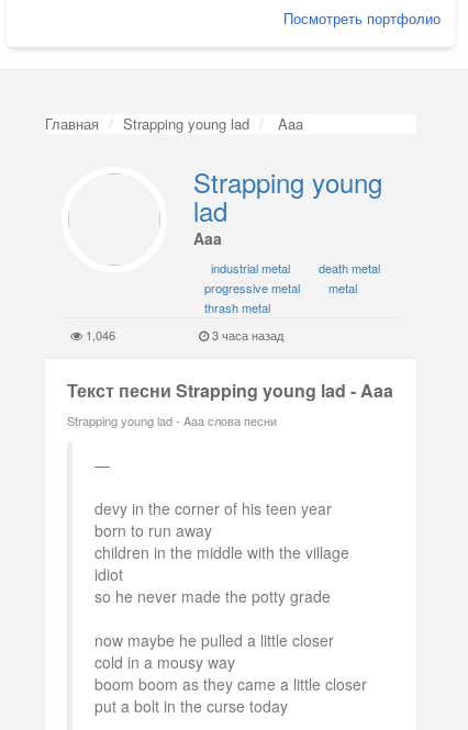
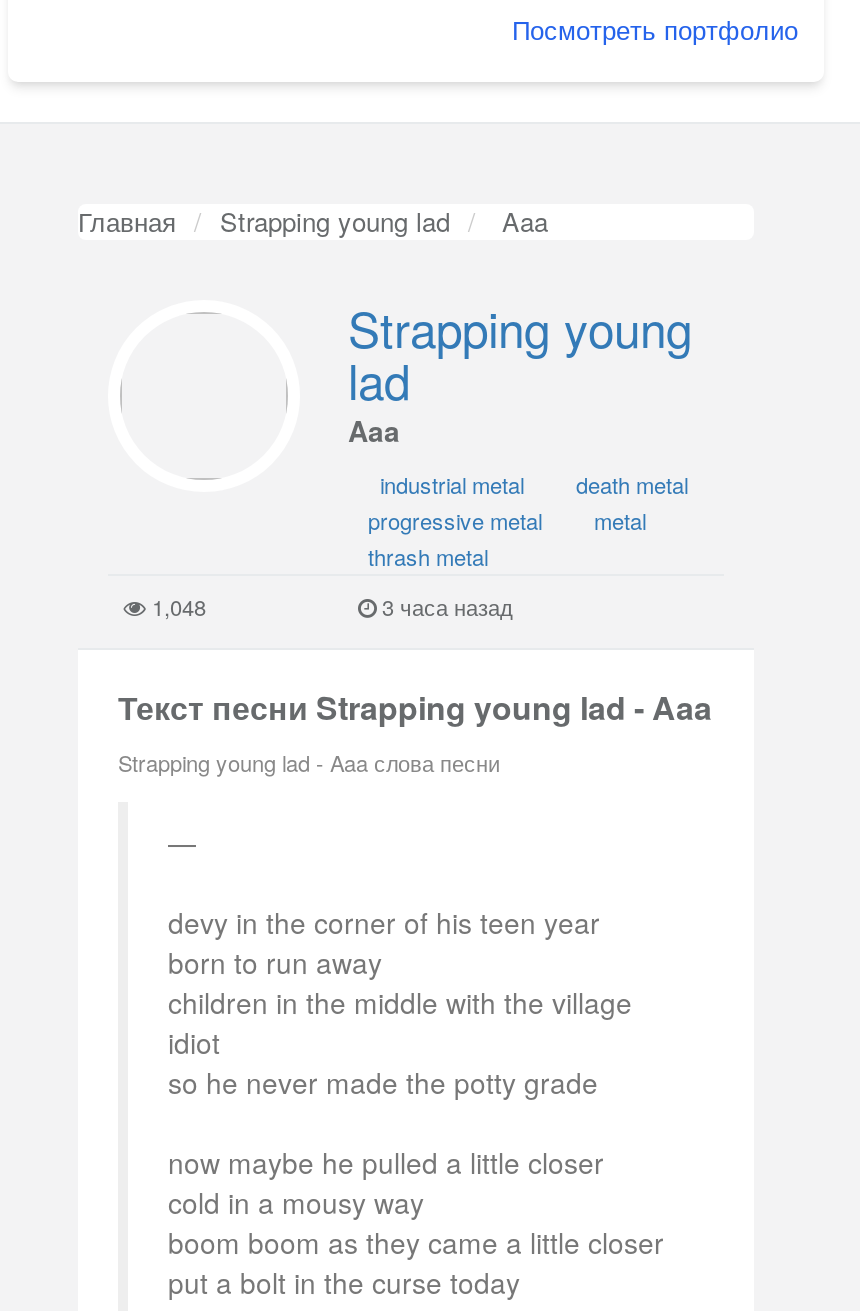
[82,326,115,344] 1,046 -> [146,590,206,622] 1,048

